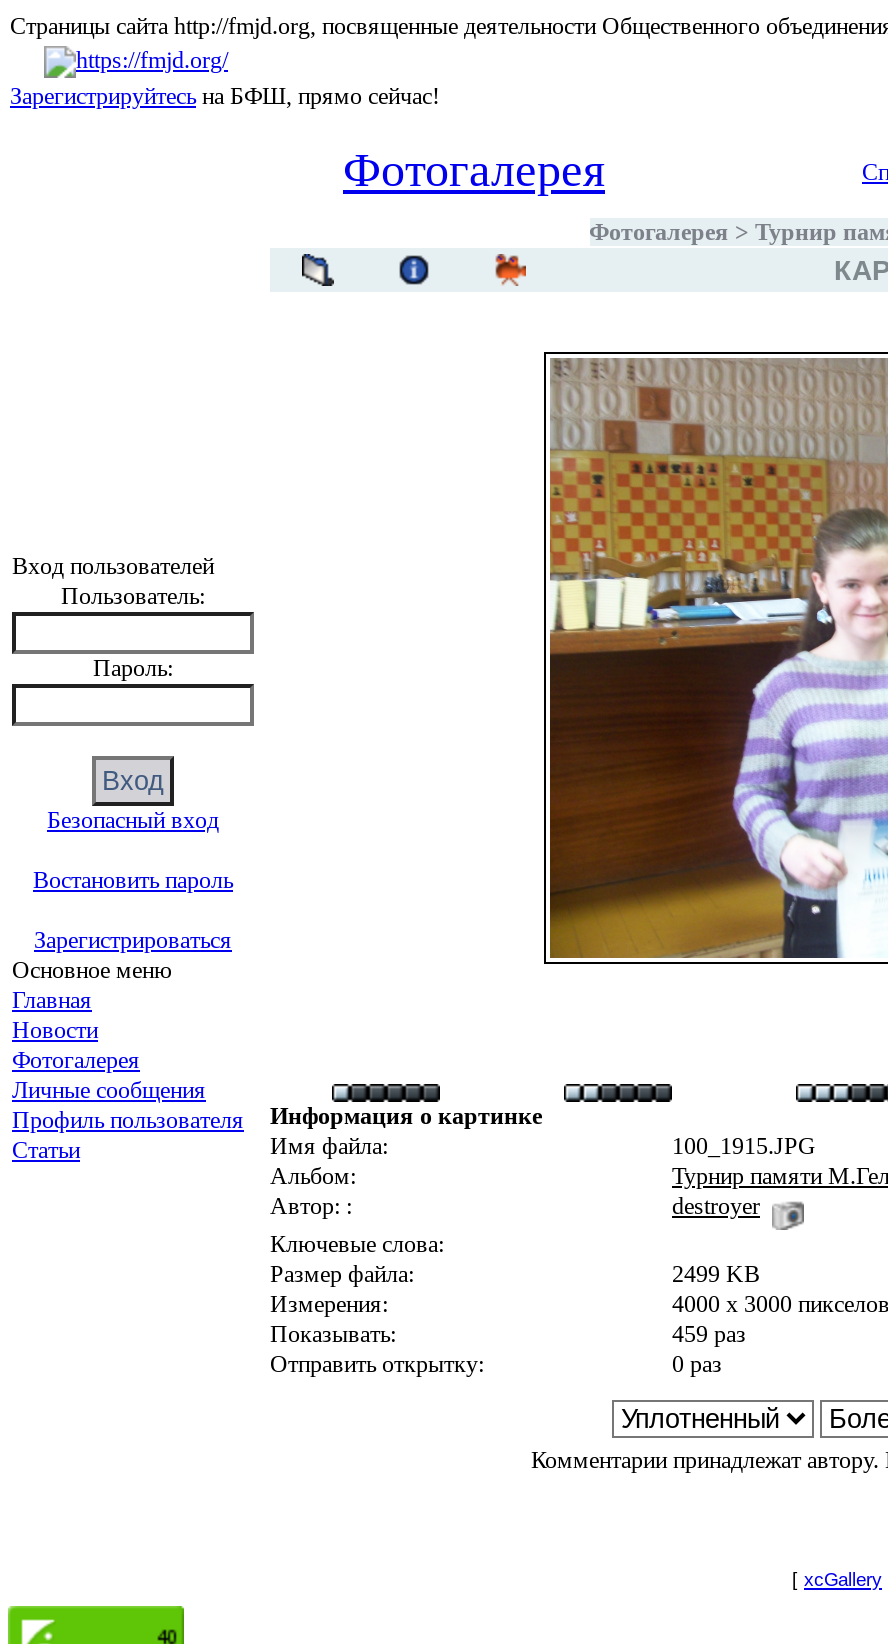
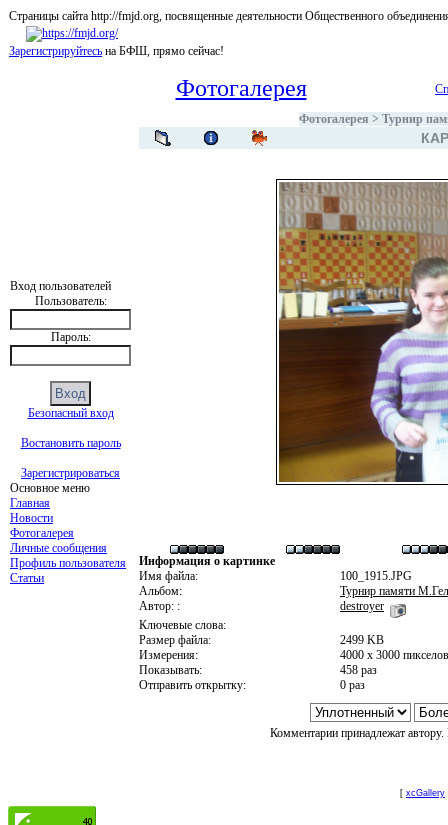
[672,1320,746,1348] 459 раз -> [340,663,377,677] 458 раз

